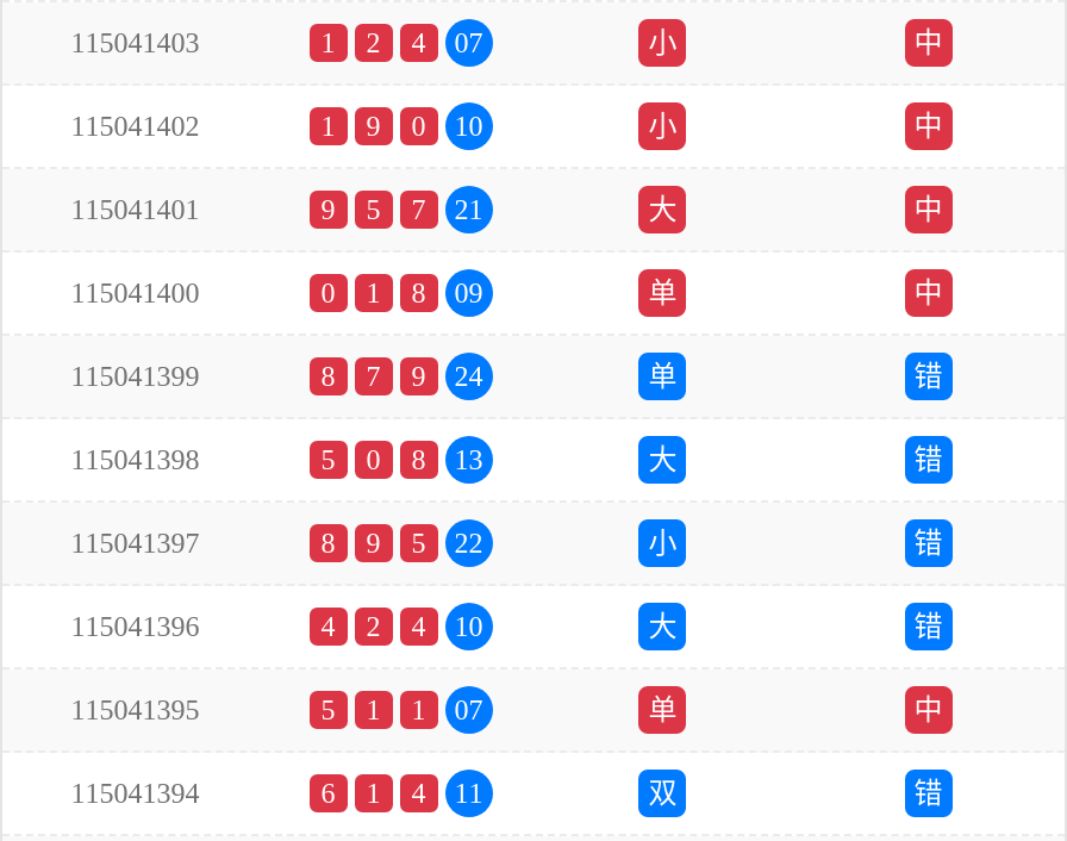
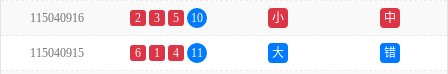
[71,26,335,60] 115041403 | 1 -> [30,11,84,25] 115040916
[71,26,943,143] 4 | 07 | 小 | 中 | 115041402 | 1 | 9 | 0 -> [154,11,179,25] 3 | 5
[71,193,943,810] 115041401 | 9 | 5 | 7 | 21 | 大 | 中 | 115041400 | 0 | 1 | 8 | 09 | 单 | 中 | 115041399 | 8 | 7 | 9 | 24 | 单 | 错 | 115041398 | 5 | 0 | 8 | 13 | 大 | 错 | 115041397 | 8 | 9 | 5 | 22 | 小 | 错 | 115041396 | 4 | 2 | 4 | 10 | 大 | 错 | 115041395 | 5 | 1 | 1 | 07 | 单 | 中 | 115041394 -> [30,46,84,60] 115040915
[648,777,677,810] 双 -> [272,46,284,60] 大

